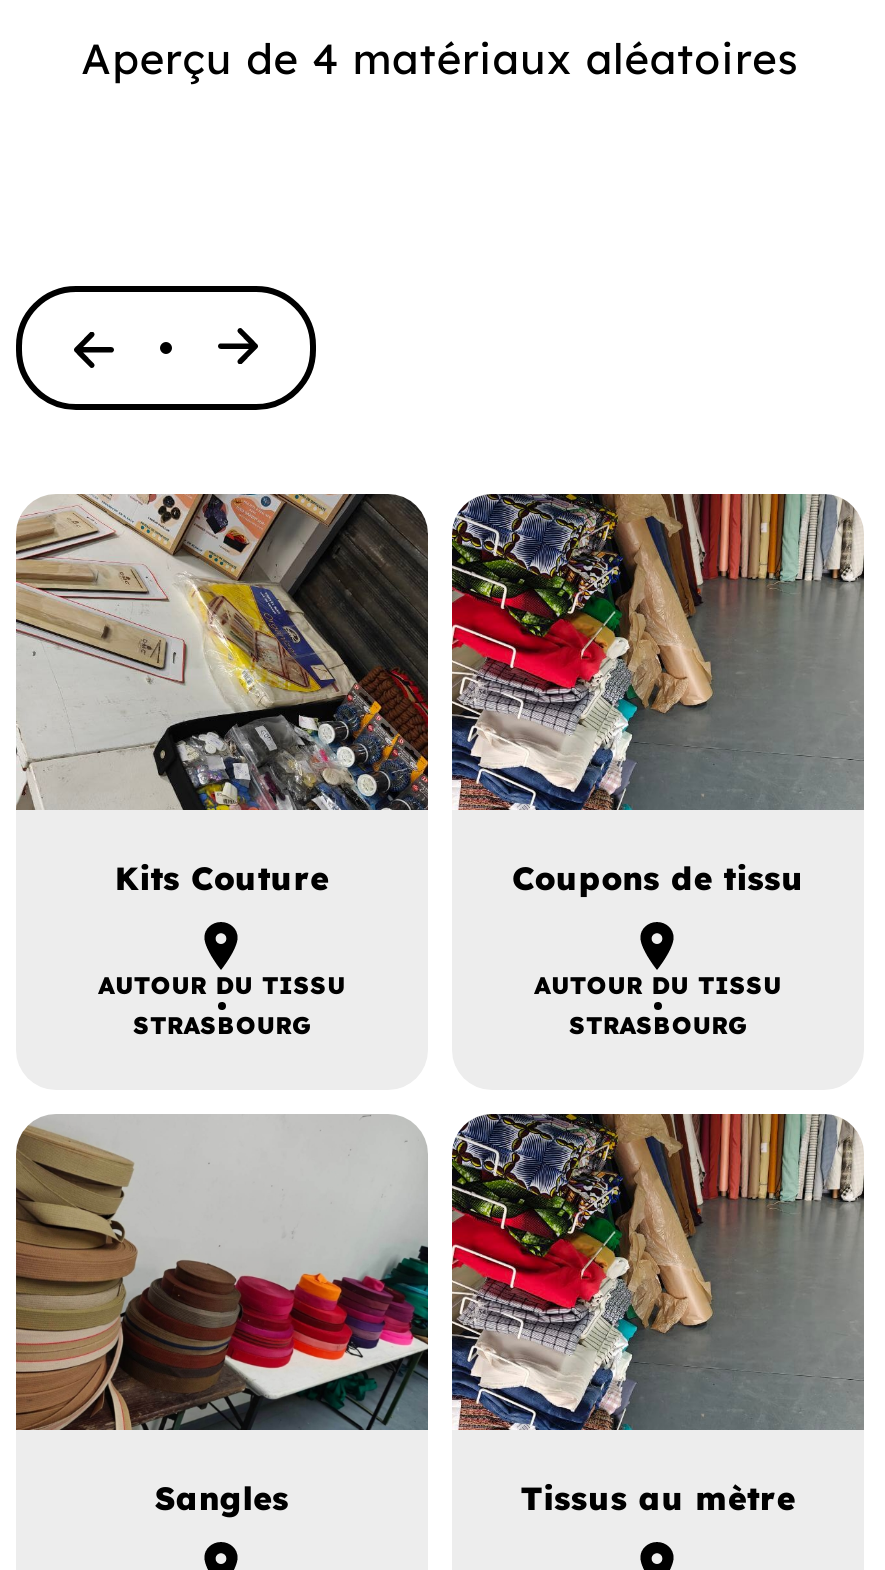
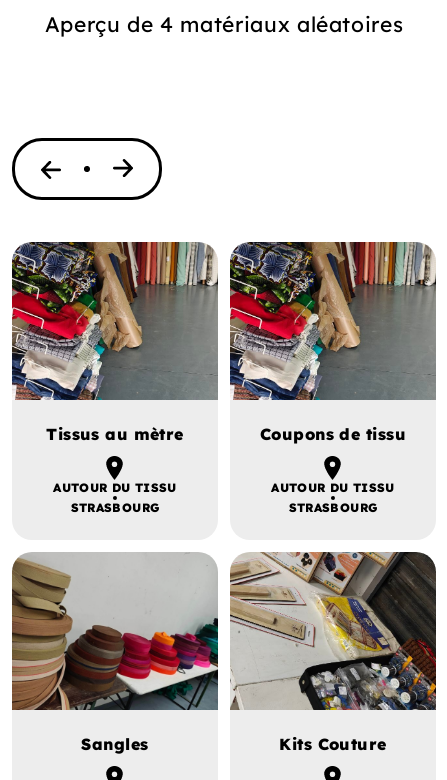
moved [14,492,430,898] -> [229,551,437,754]: [image] | Kits Couture
moved [450,1112,866,1518] -> [11,241,218,444]: [image] | Tissus au mètre

